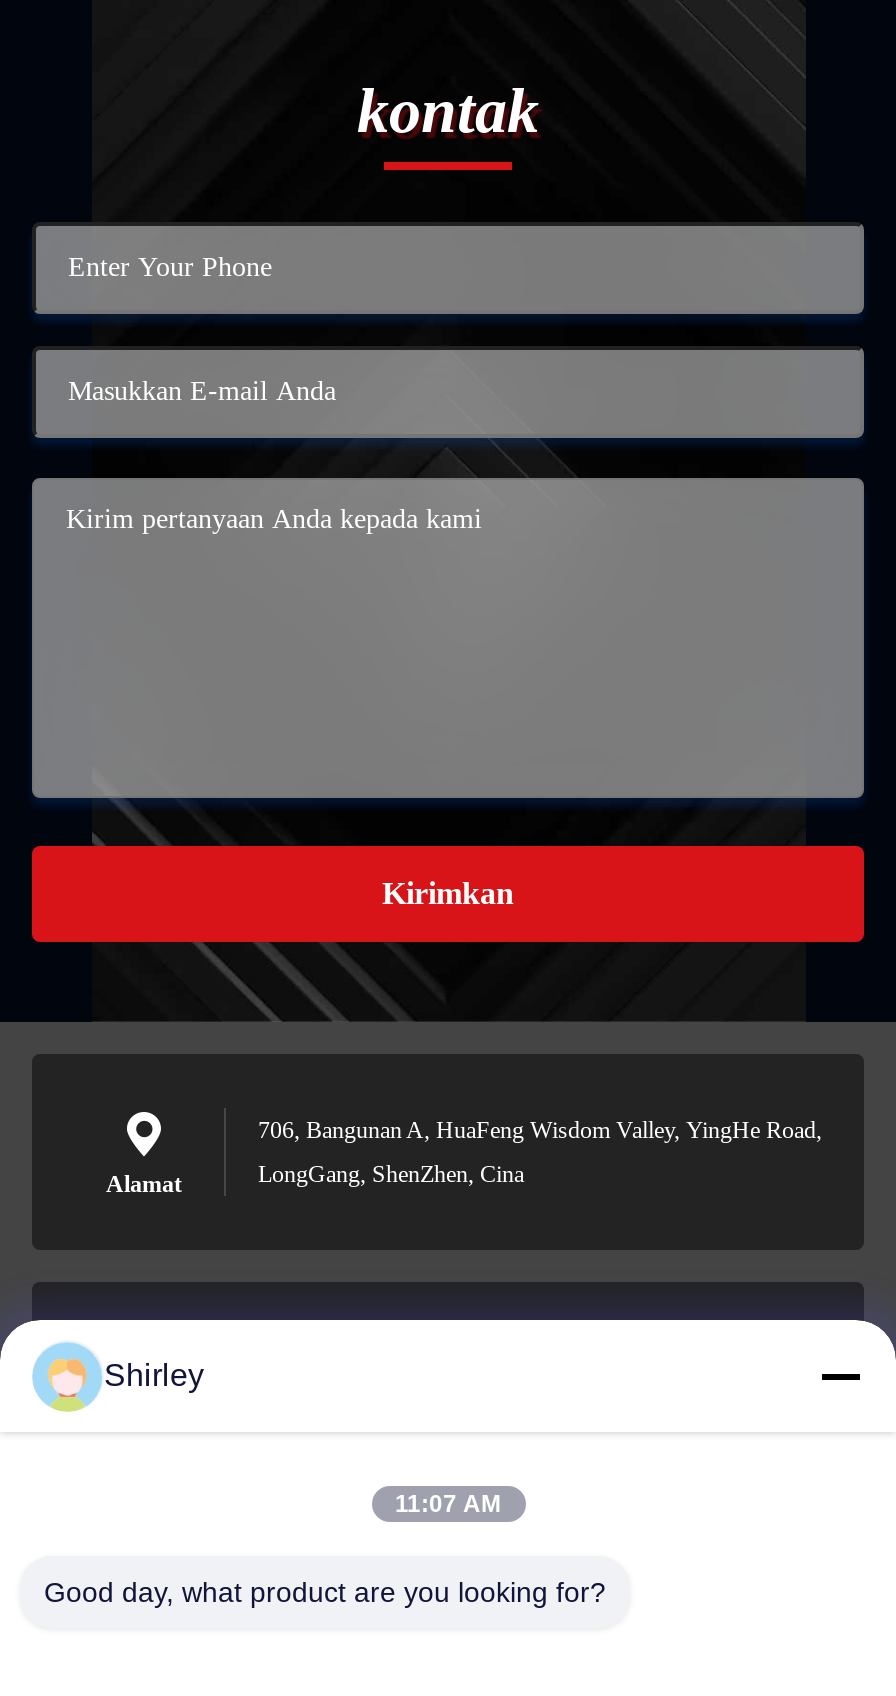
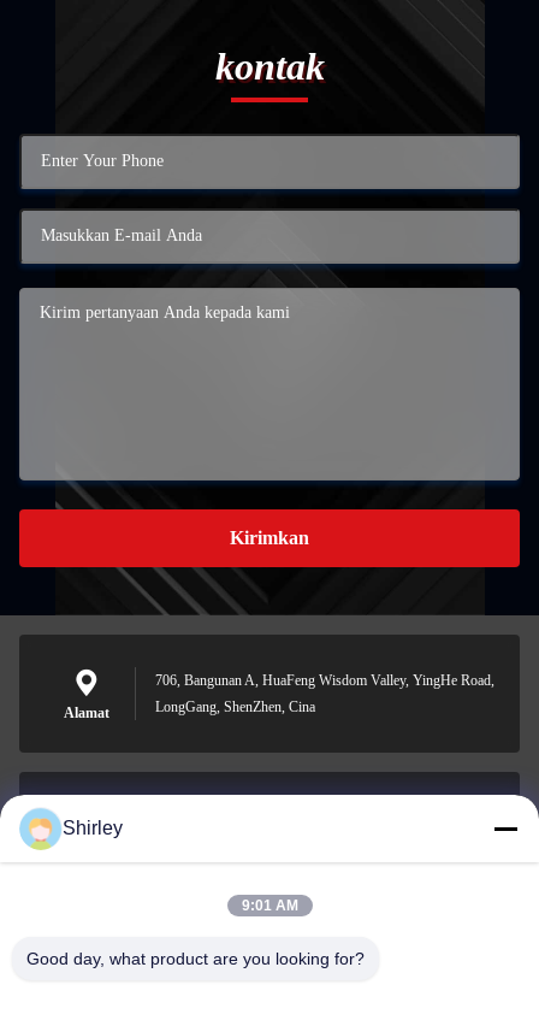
[395,1490,501,1518] 11:07 AM -> [241,897,298,914] 9:01 AM

